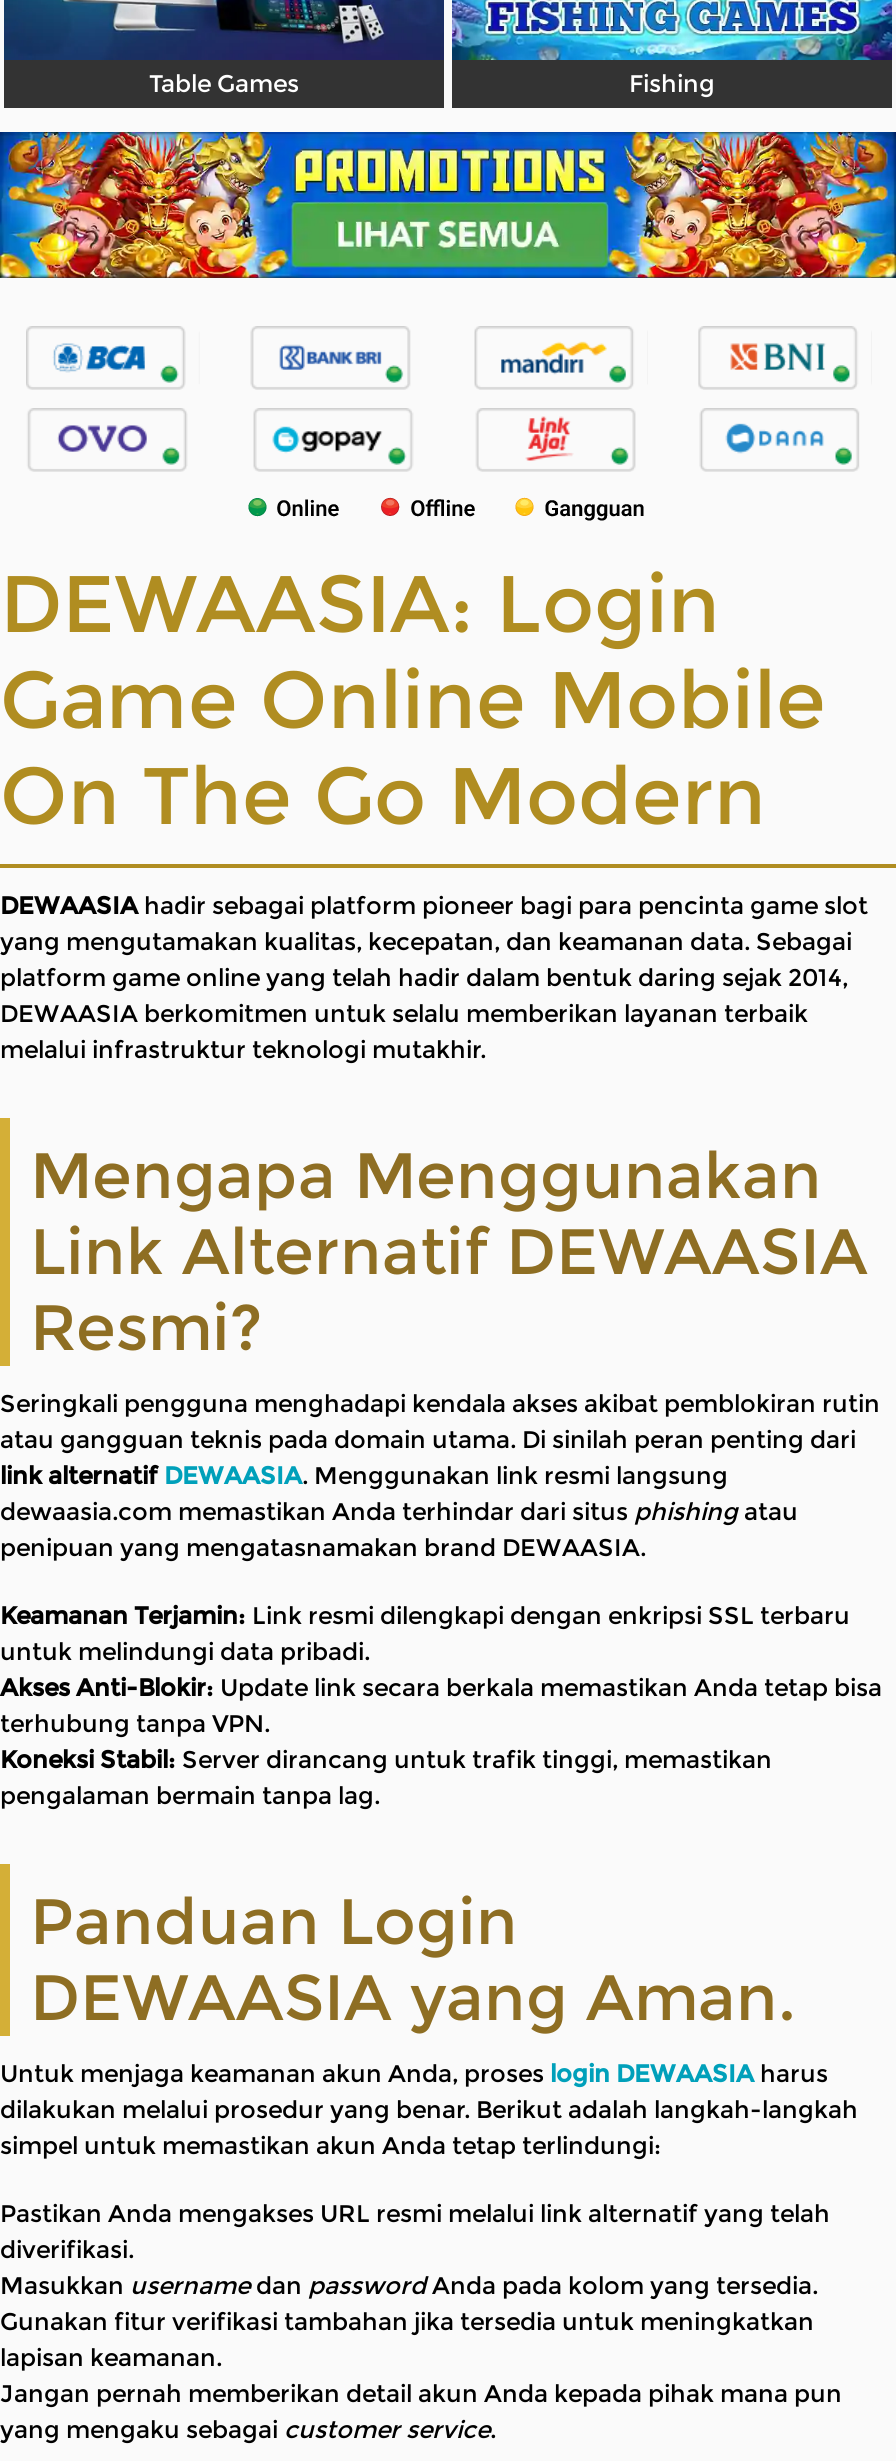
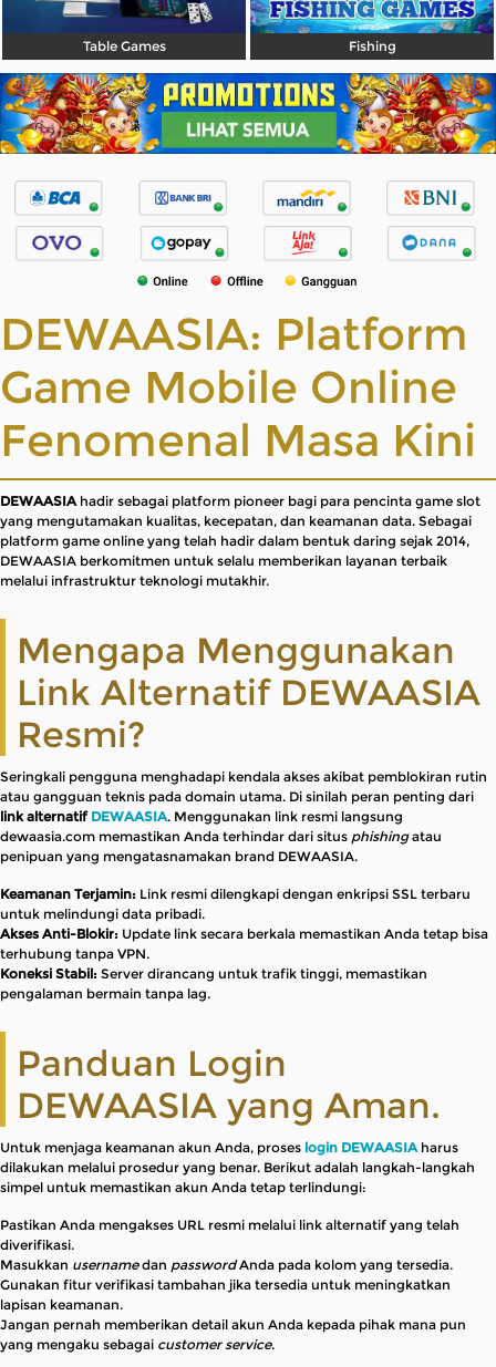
[0,555,826,845] DEWAASIA: Login | Game Online Mobile | On The Go Modern -> [0,307,476,468] DEWAASIA: Platform | Game Mobile Online | Fenomenal Masa Kini

